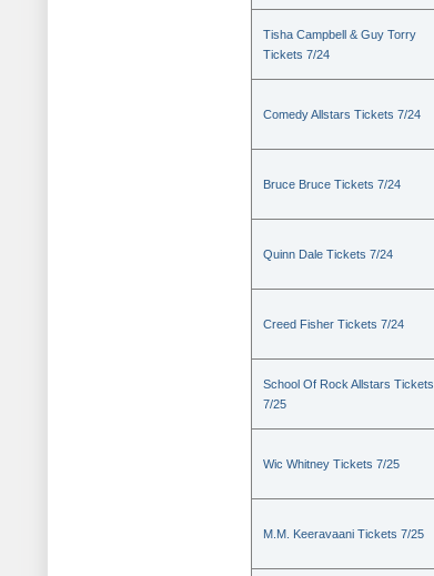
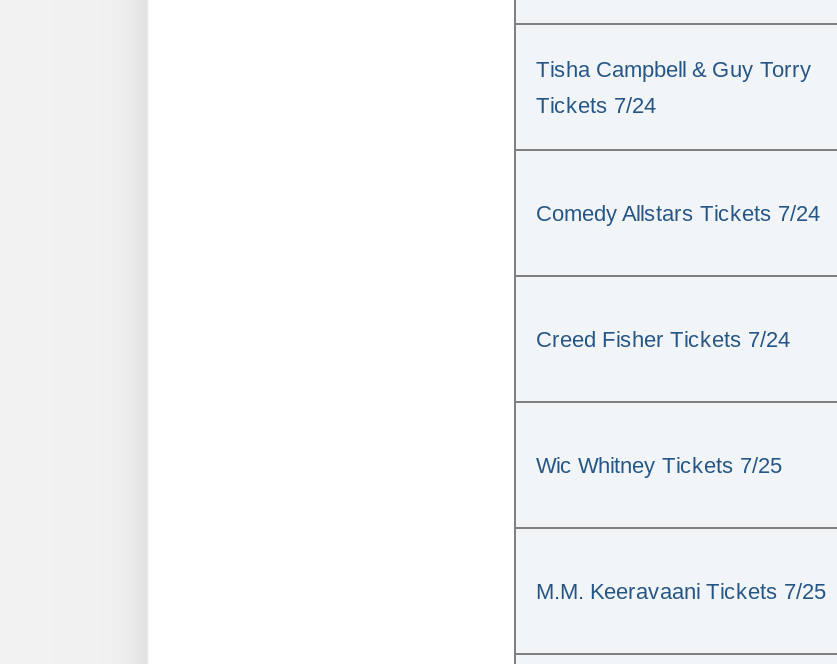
[263,178,401,191] Bruce Bruce Tickets 7/24 -> none
[263,248,393,261] Quinn Dale Tickets 7/24 -> none
[263,378,434,411] School Of Rock Allstars Tickets | 7/25 -> none

